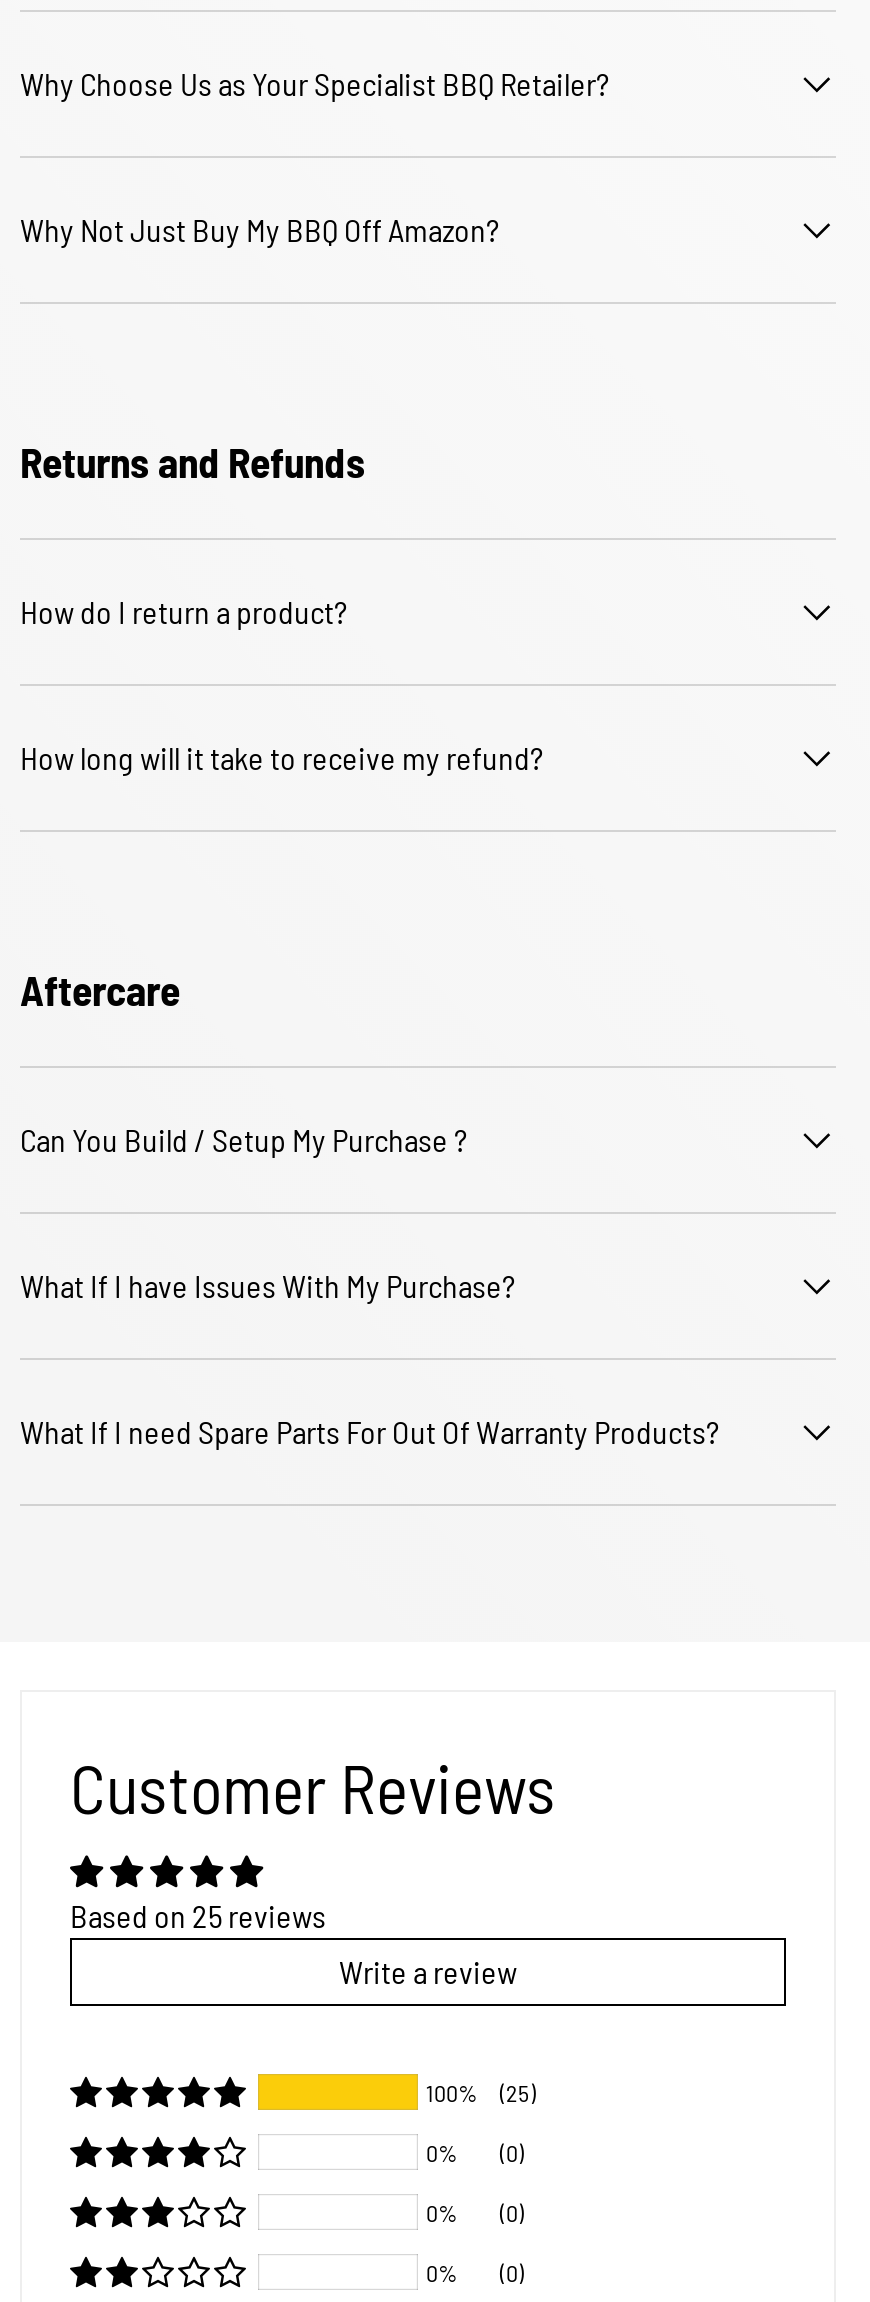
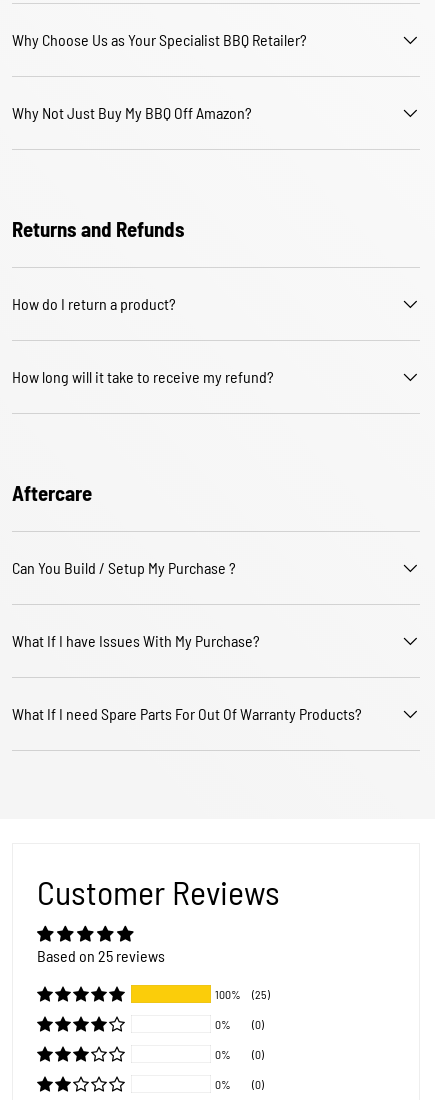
[339,1951,517,1989] Write a review -> none

